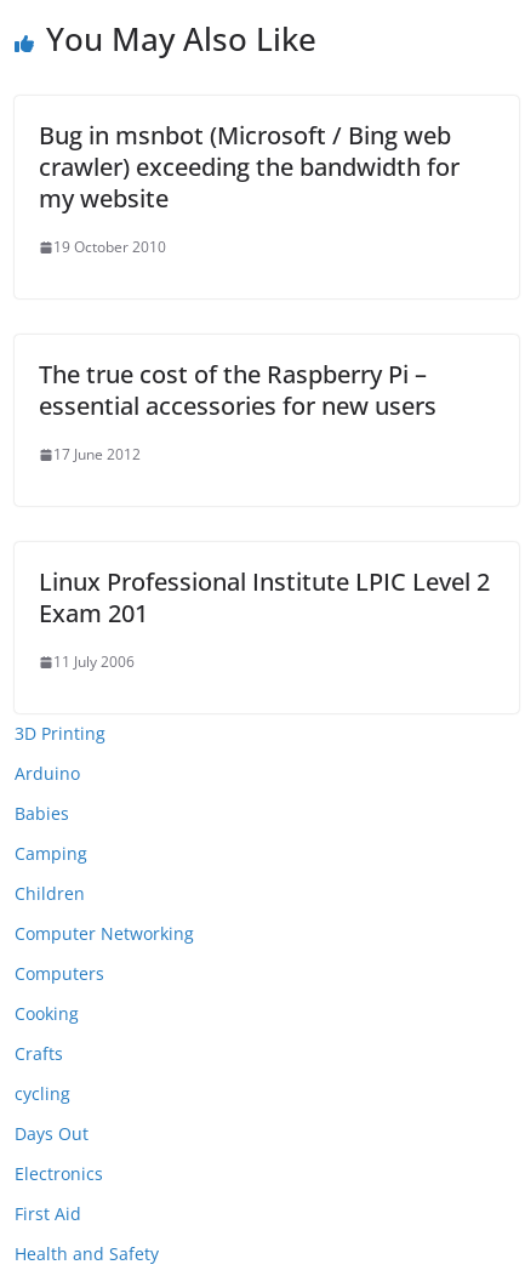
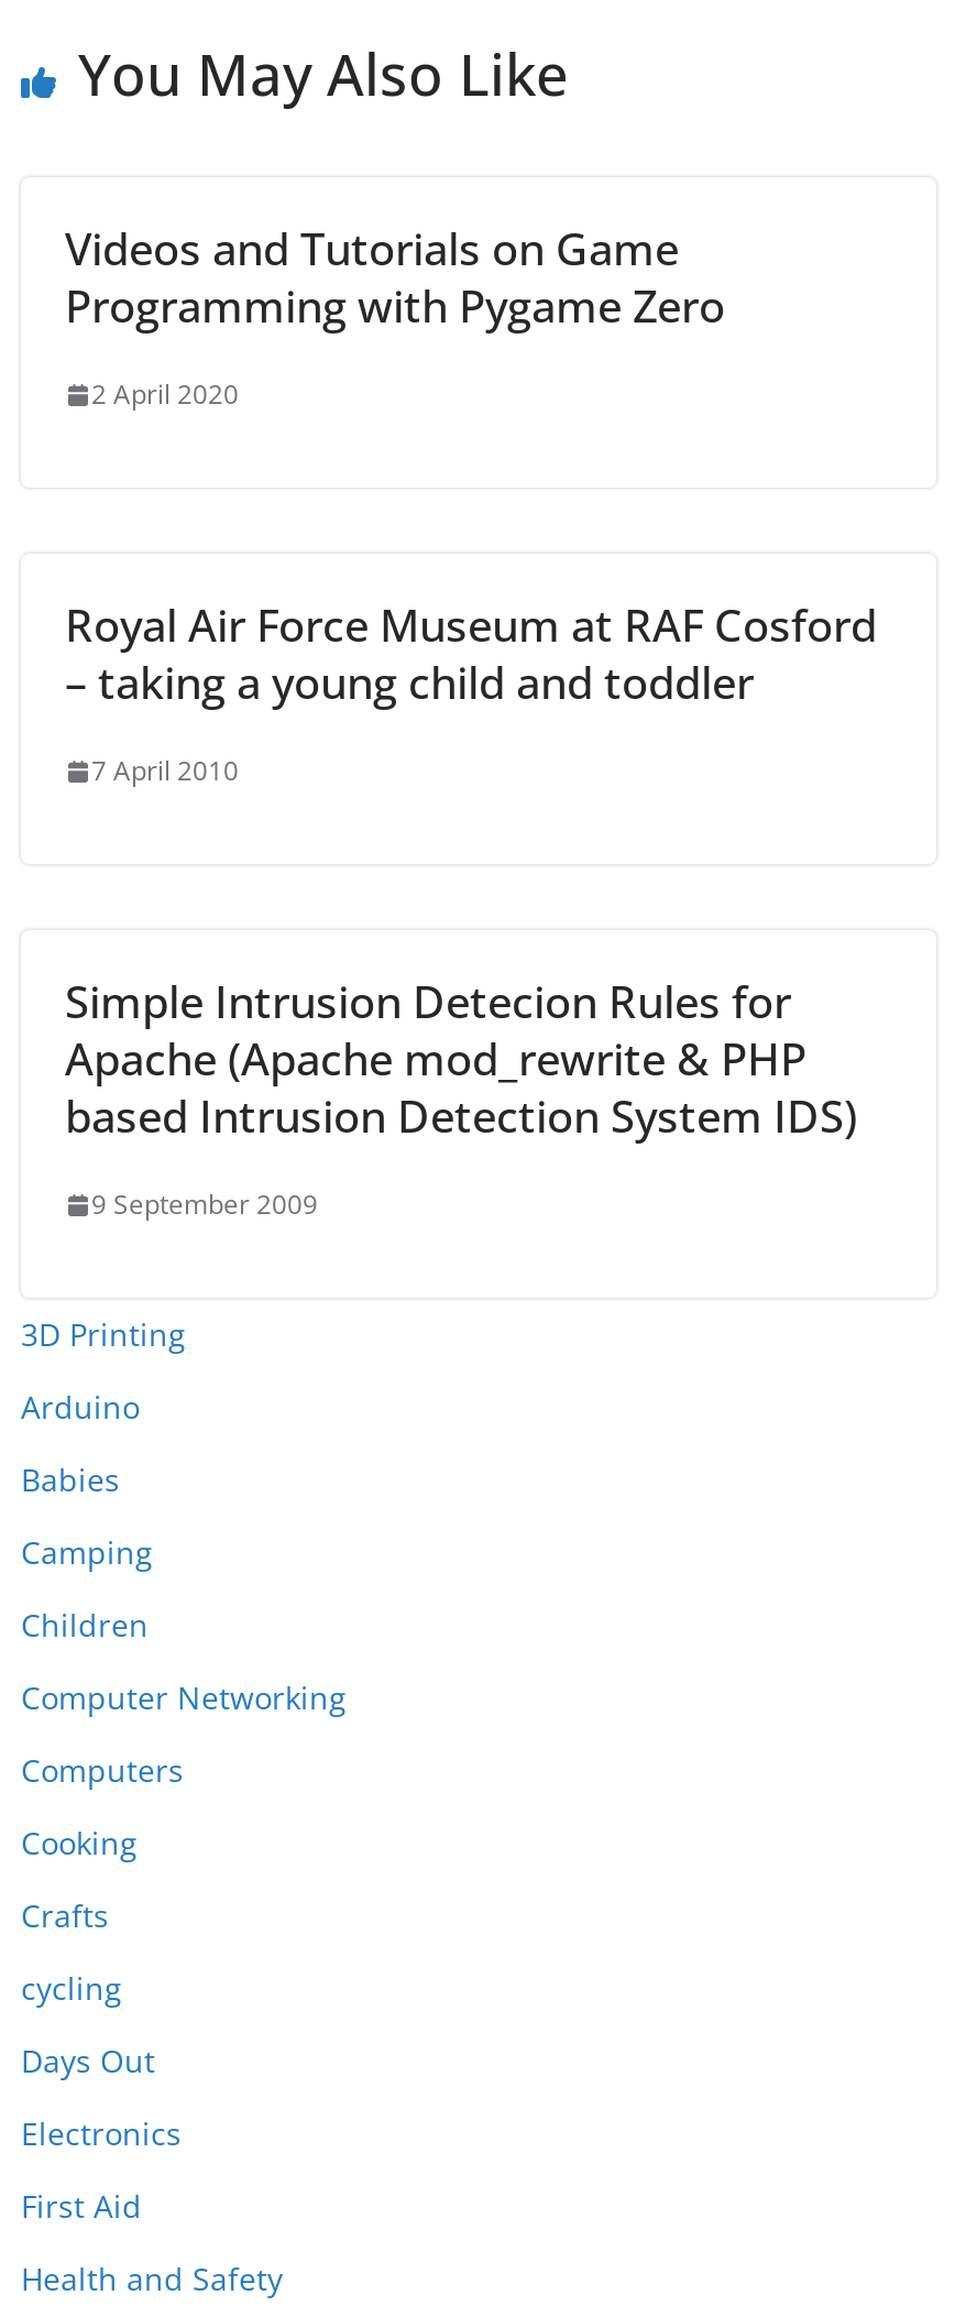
[39,119,460,215] Bug in msnbot (Microsoft / Bing web | crawler) exceeding the bandwidth for | my website -> [65,219,725,336] Videos and Tutorials on Game | Programming with Pygame Zero
[53,237,166,257] 19 October 2010 -> [91,375,239,413] 2 April 2020
[39,358,436,422] The true cost of the Raspberry Pi – | essential accessories for new users -> [65,595,877,712] Royal Air Force Museum at RAF Cosford | – taking a young child and toddler
[53,444,141,465] 17 June 2012 -> [91,752,239,789] 7 April 2010
[39,565,490,630] Linux Professional Institute LPIC Level 2 | Exam 201 -> [65,972,857,1146] Simple Intrusion Detecion Rules for | Apache (Apache mod_rewrite & PHP | based Intrusion Detection System IDS)
[53,651,135,672] 11 July 2006 -> [91,1185,318,1223] 9 September 2009

